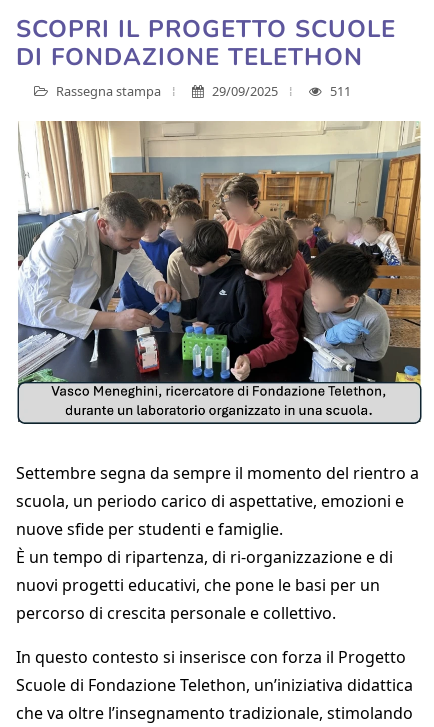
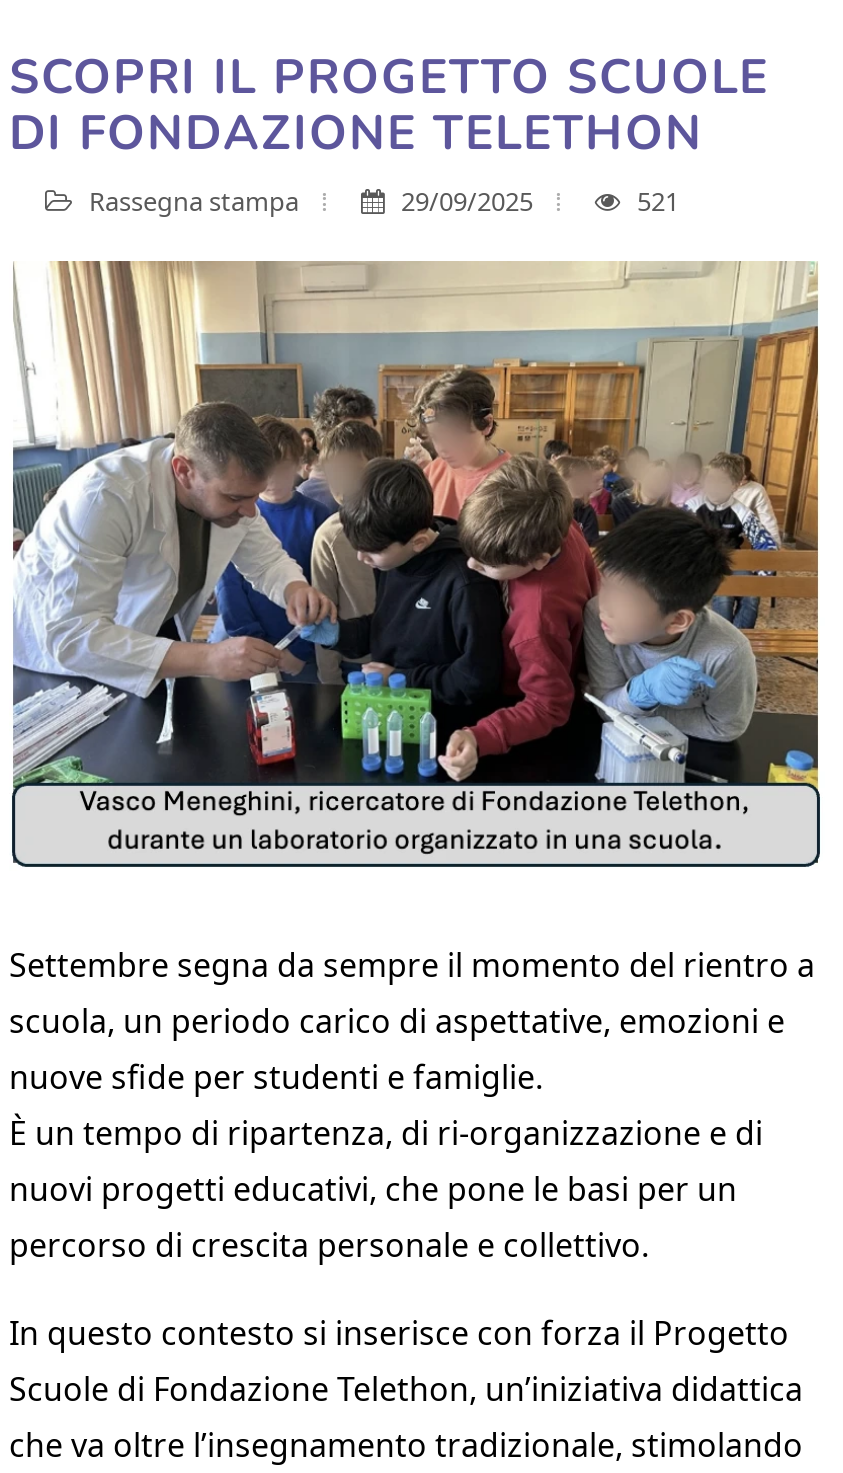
[327,82,351,100] 511 -> [631,183,679,219] 521

